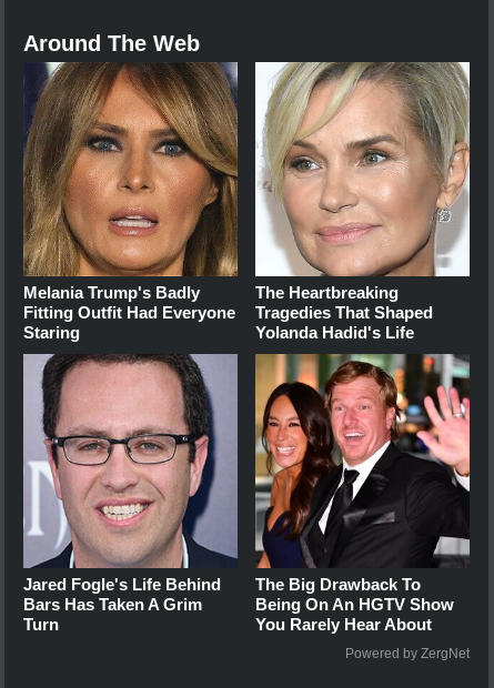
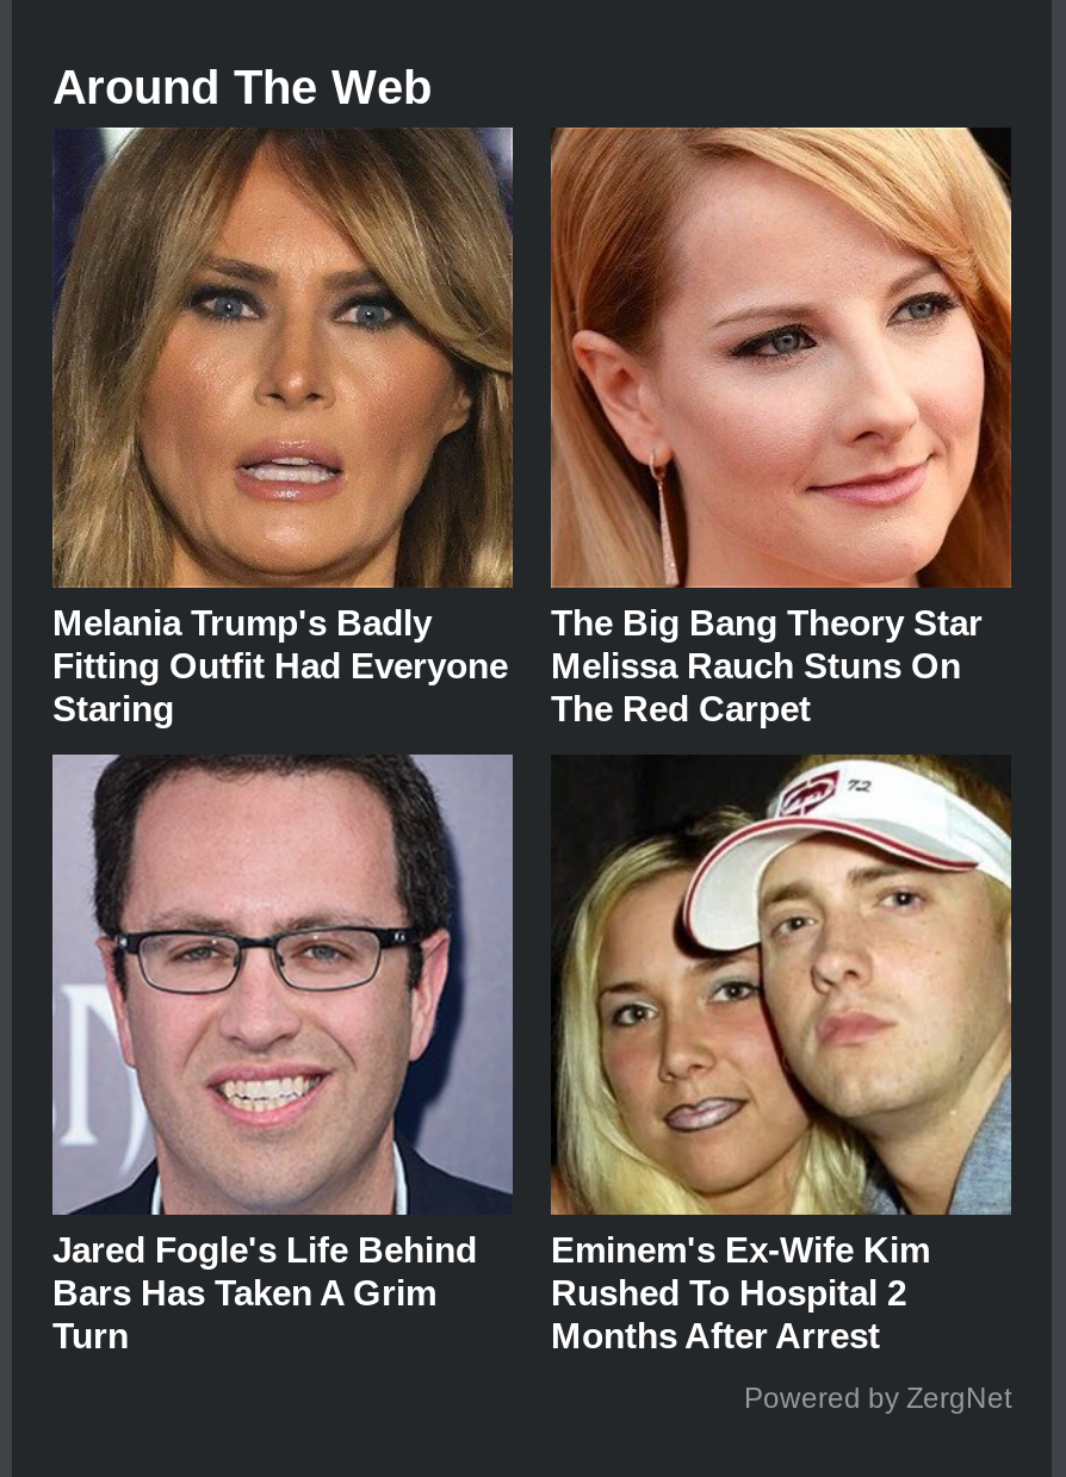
[254,61,471,341] [image] | The Heartbreaking | Tragedies That Shaped | Yolanda Hadid's Life -> [549,125,1011,727] [image] | The Big Bang Theory Star | Melissa Rauch Stuns On | The Red Carpet
[254,353,471,633] [image] | The Big Drawback To | Being On An HGTV Show | You Rarely Hear About -> [549,755,1014,1354] [image] | Eminem's Ex-Wife Kim | Rushed To Hospital 2 | Months After Arrest

